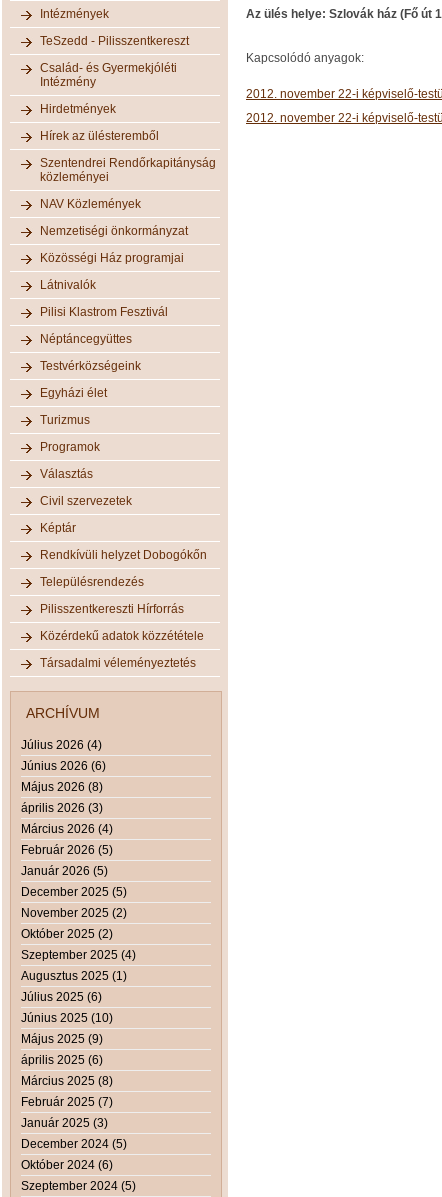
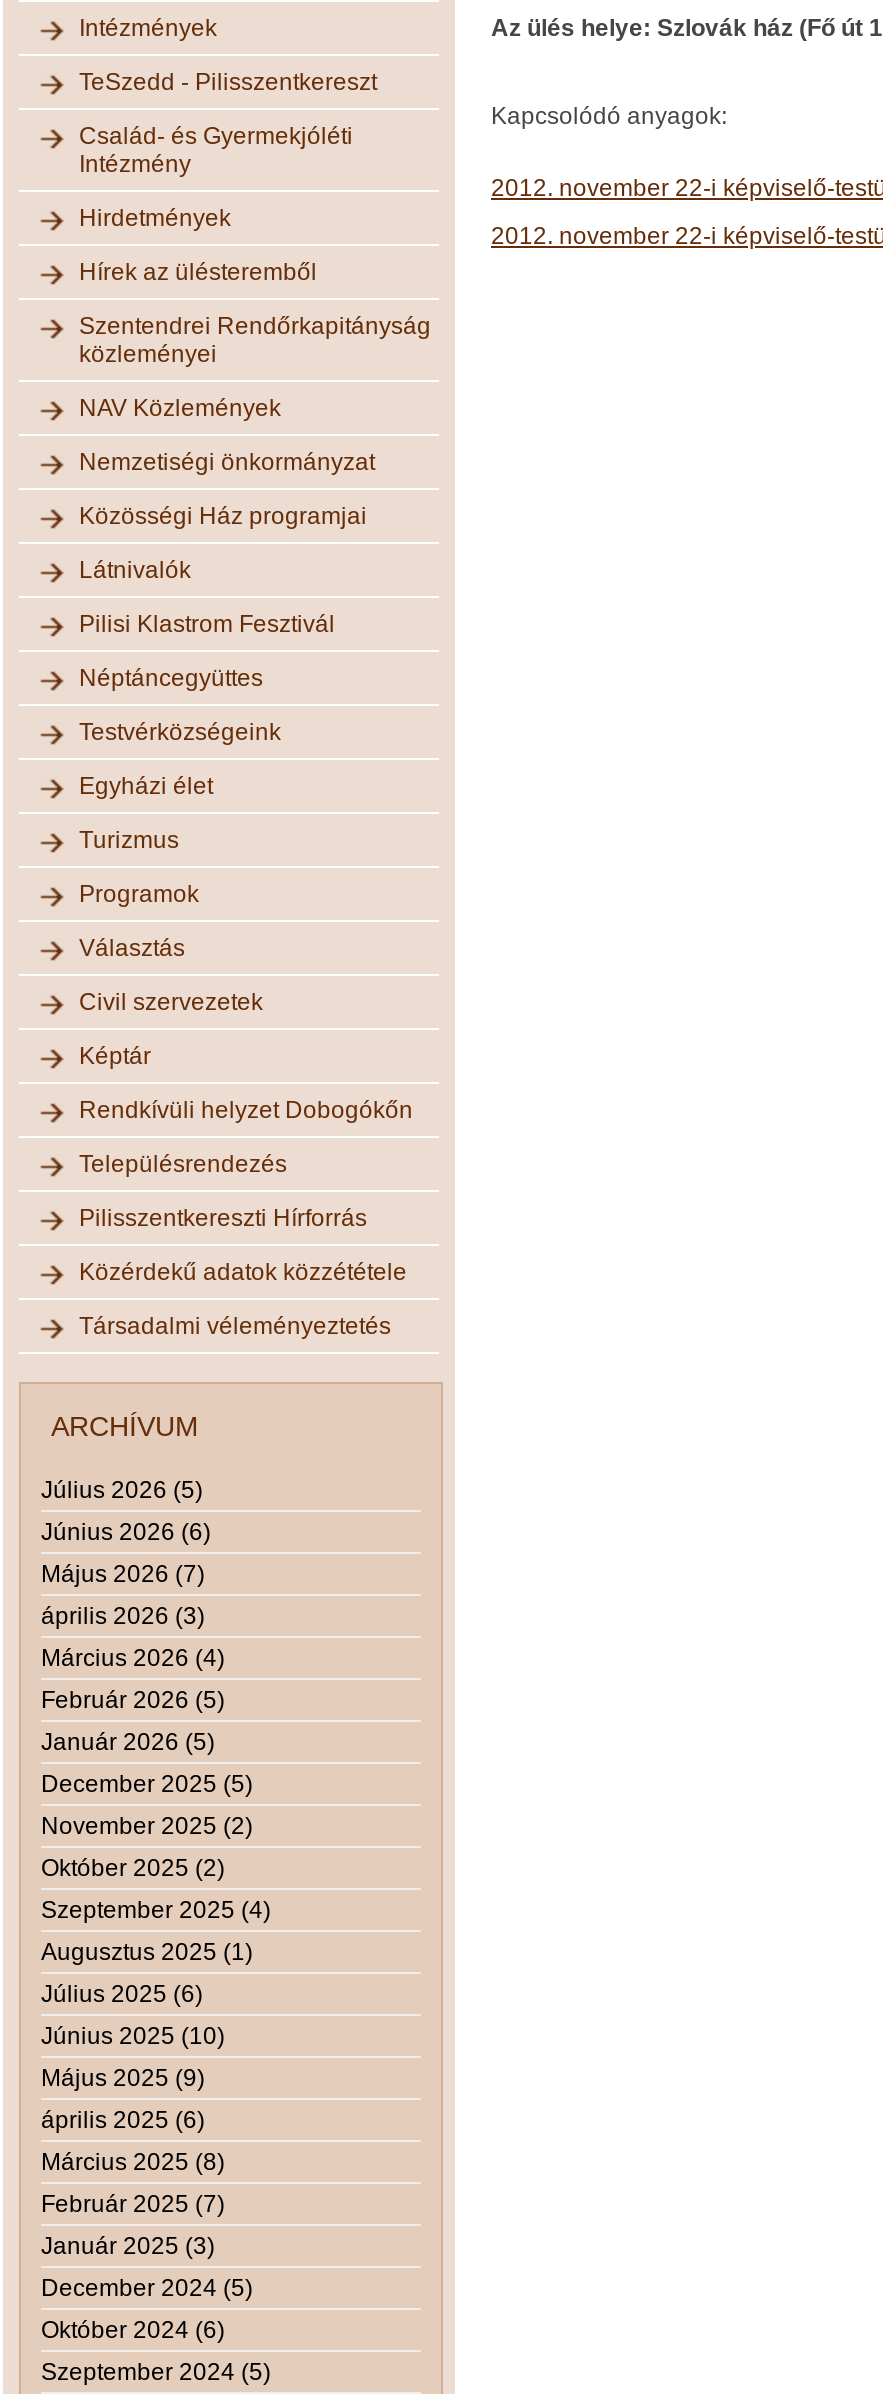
[21,738,102,752] Július 2026 (4) -> [41,1475,203,1503] Július 2026 (5)
[21,780,103,794] Május 2026 (8) -> [41,1559,205,1587] Május 2026 (7)

